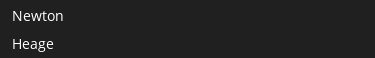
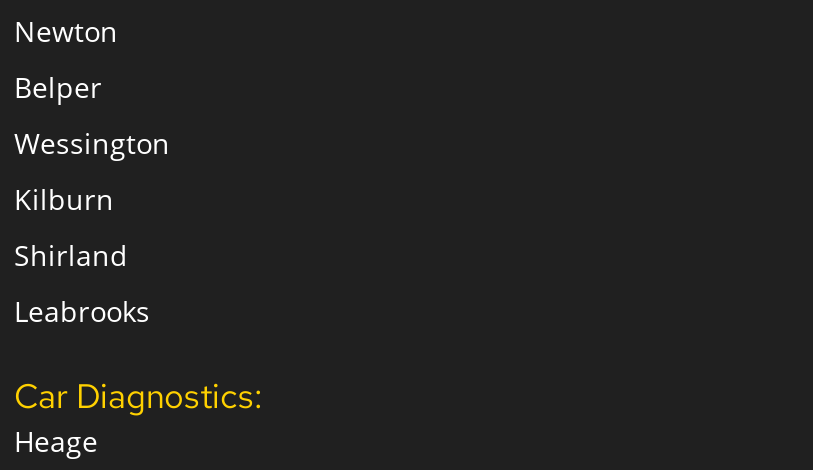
none -> [14,68,262,418] Belper | Wessington | Kilburn | Shirland | Leabrooks | Car Diagnostics:

